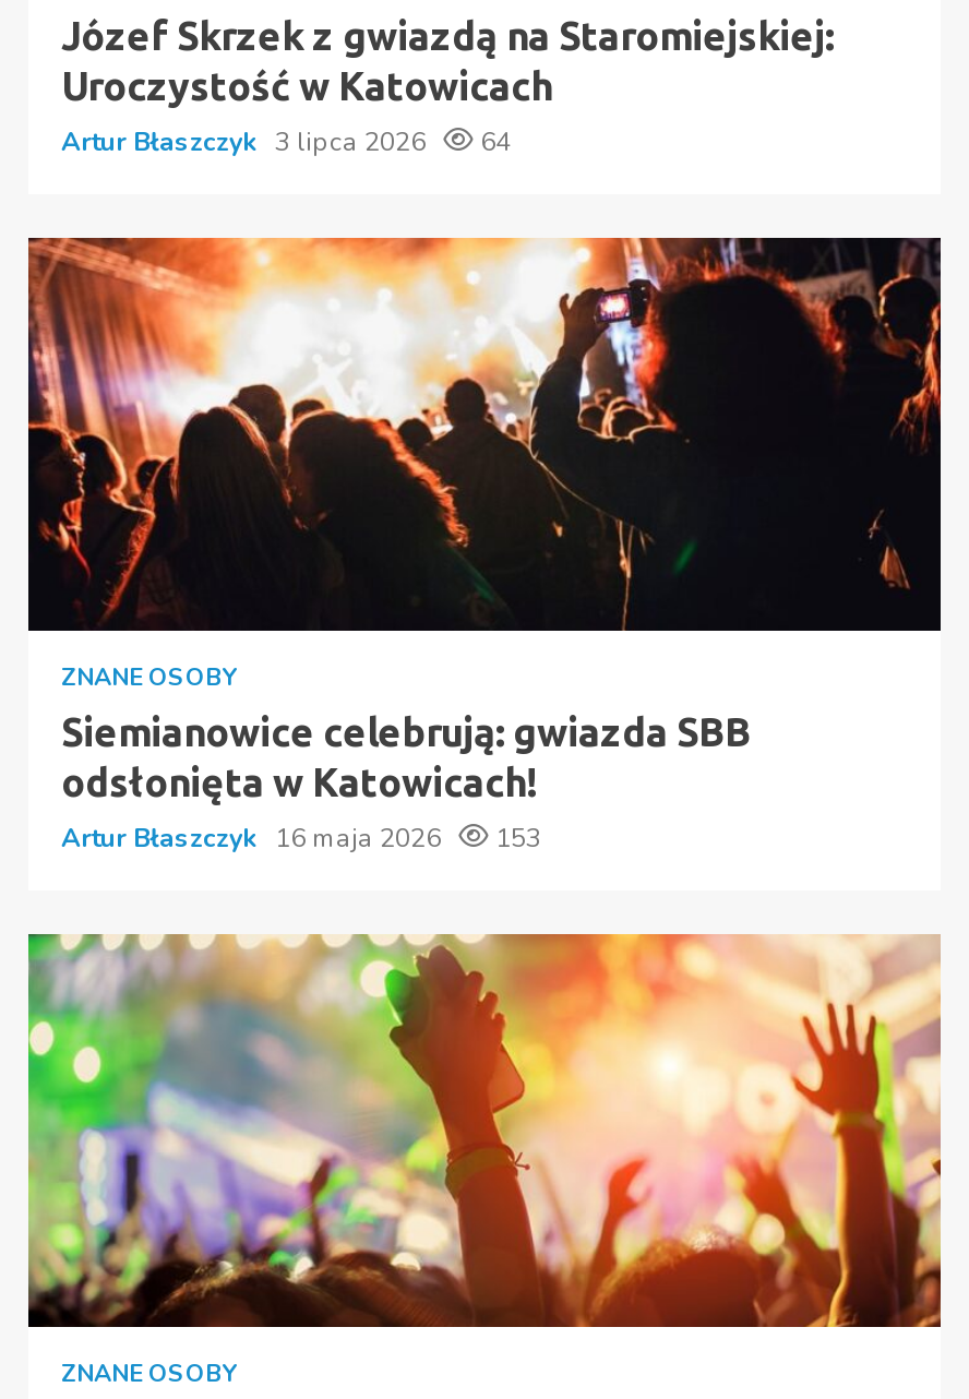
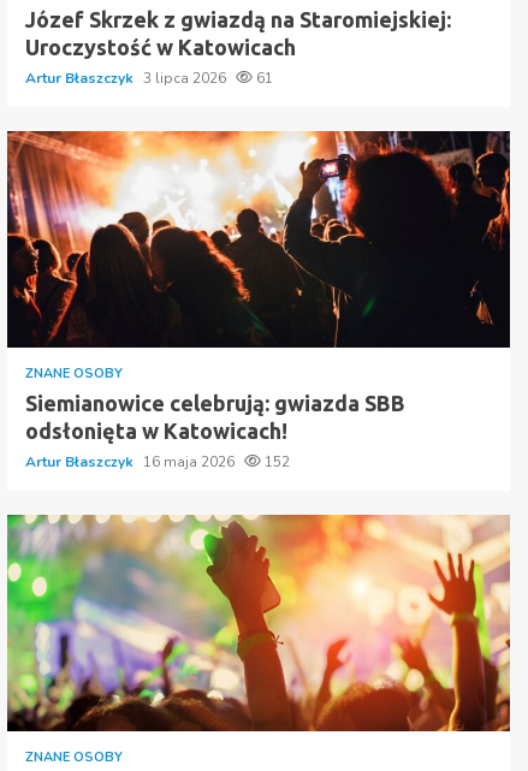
[61,124,511,158] Artur Błaszczyk 3 lipca 2026 64 -> [25,68,273,87] Artur Błaszczyk 3 lipca 2026 61
[61,820,541,855] Artur Błaszczyk 16 maja 2026 153 -> [25,452,290,471] Artur Błaszczyk 16 maja 2026 152

